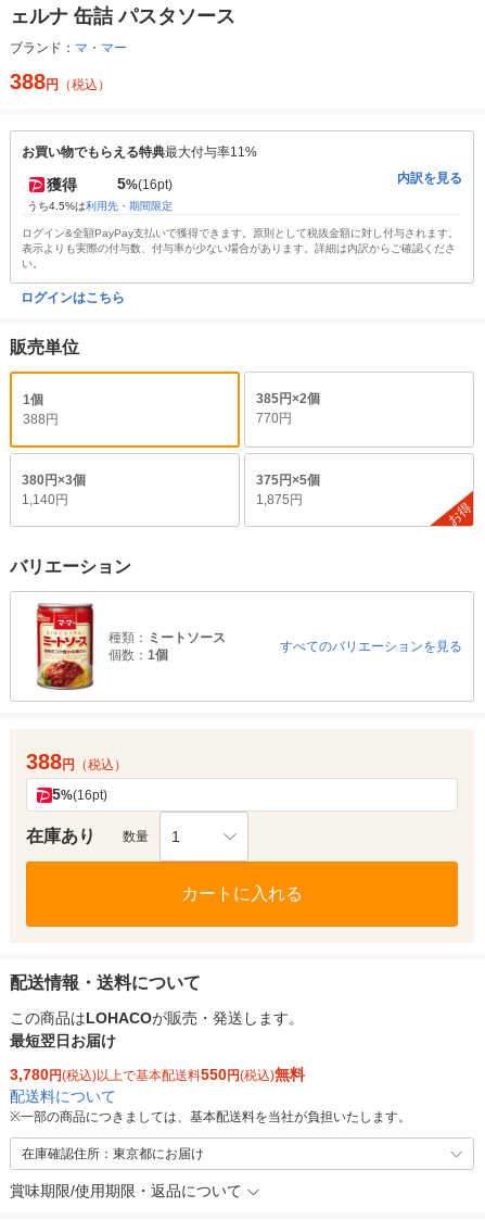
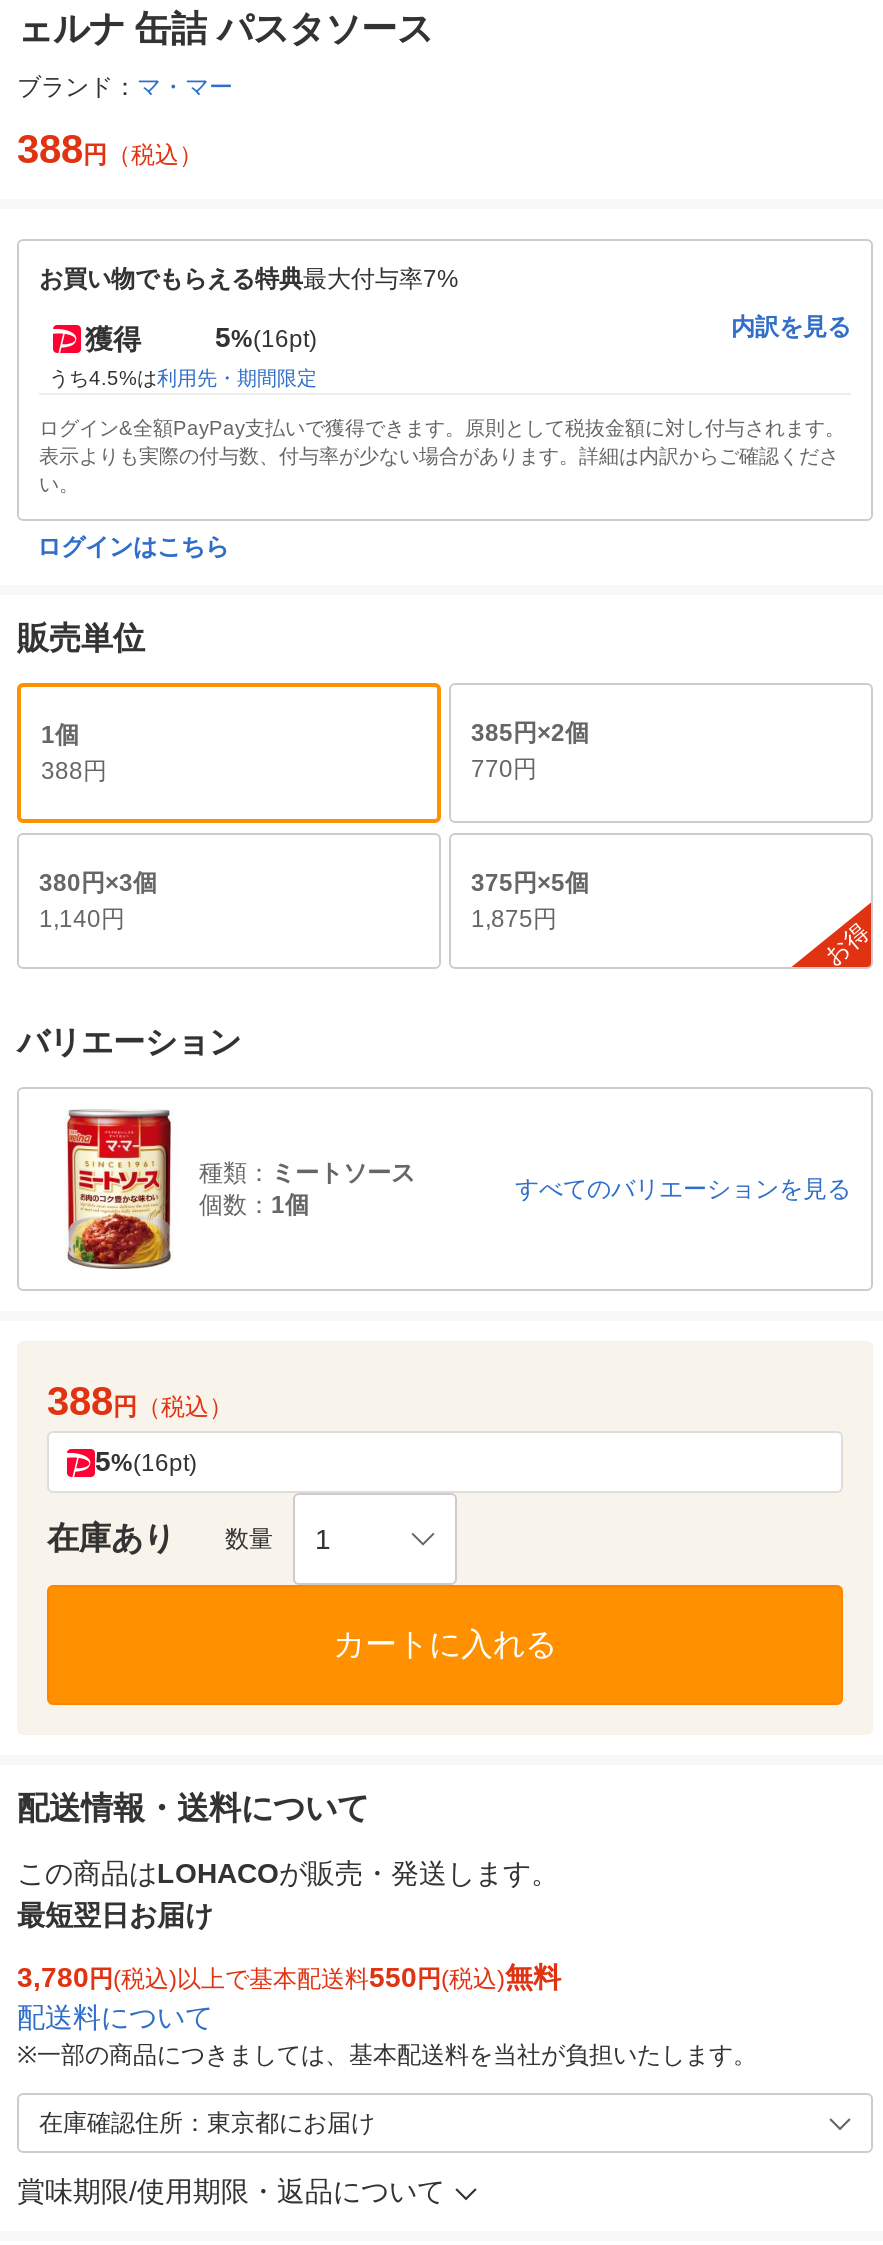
[22,145,257,160] お買い物でもらえる特典最大付与率11% -> [39,266,459,294] お買い物でもらえる特典最大付与率7%

